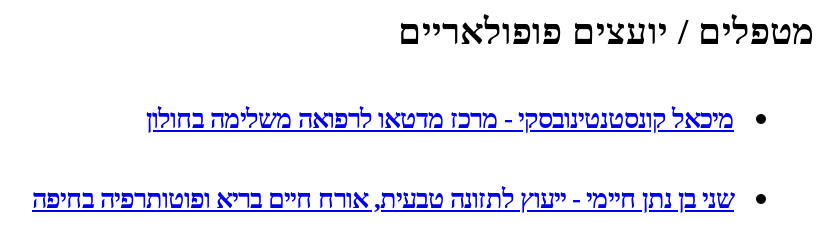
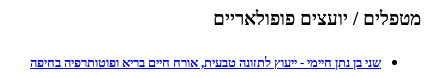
[146,103,734,133] מיכאל קונסטנטינובסקי - מרכז מדטאו לרפואה משלימה בחולון -> none

